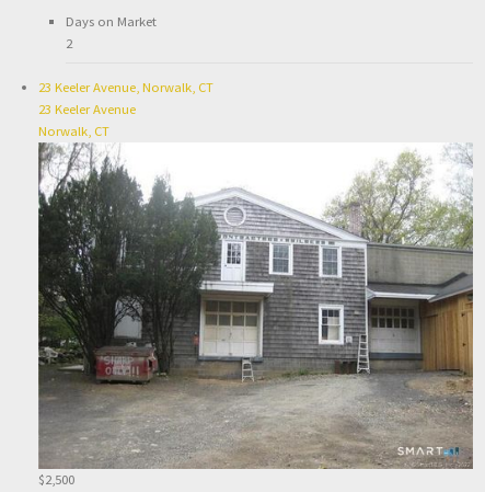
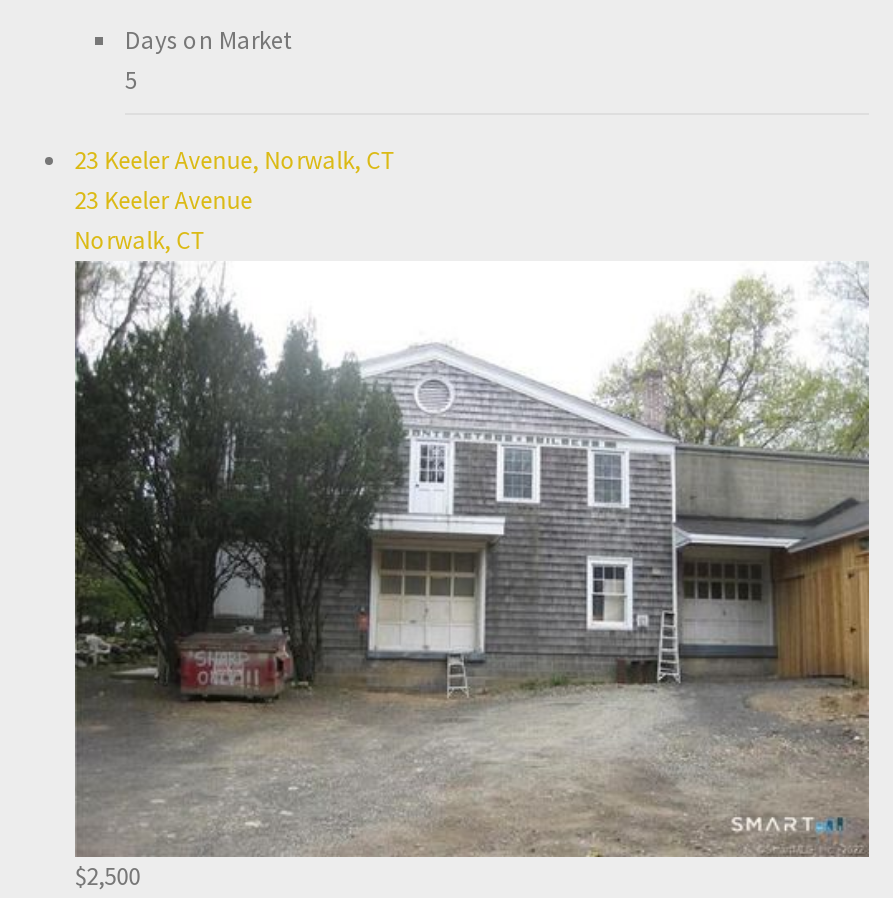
[66,35,72,52] 2 -> [125,65,137,95] 5

